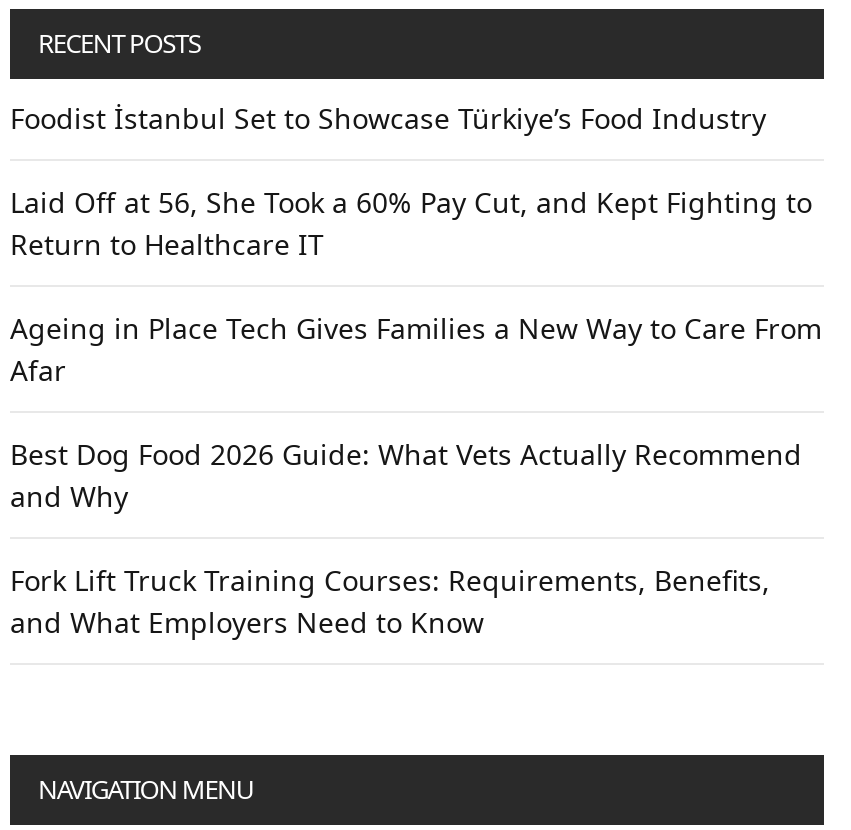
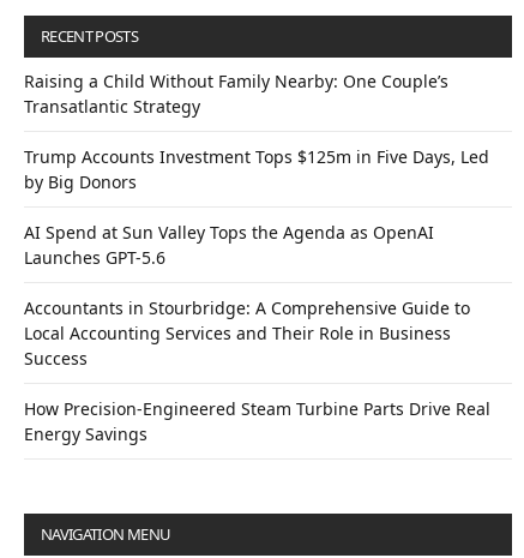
[10,99,766,137] Foodist İstanbul Set to Showcase Türkiye’s Food Industry -> [24,69,448,117] Raising a Child Without Family Nearby: One Couple’s | Transatlantic Strategy
[10,183,812,263] Laid Off at 56, She Took a 60% Pay Cut, and Kept Fighting to | Return to Healthcare IT -> [24,145,489,193] Trump Accounts Investment Tops $125m in Five Days, Led | by Big Donors
[10,309,822,389] Ageing in Place Tech Gives Families a New Way to Care From | Afar -> [24,221,434,269] AI Spend at Sun Valley Tops the Agenda as OpenAI | Launches GPT-5.6
[10,435,802,515] Best Dog Food 2026 Guide: What Vets Actually Recommend | and Why -> [24,296,470,369] Accountants in Stourbridge: A Comprehensive Guide to | Local Accounting Services and Their Role in Business | Success
[10,561,770,641] Fork Lift Truck Training Courses: Requirements, Benefits, | and What Employers Need to Know -> [24,397,490,445] How Precision-Engineered Steam Turbine Parts Drive Real | Energy Savings

